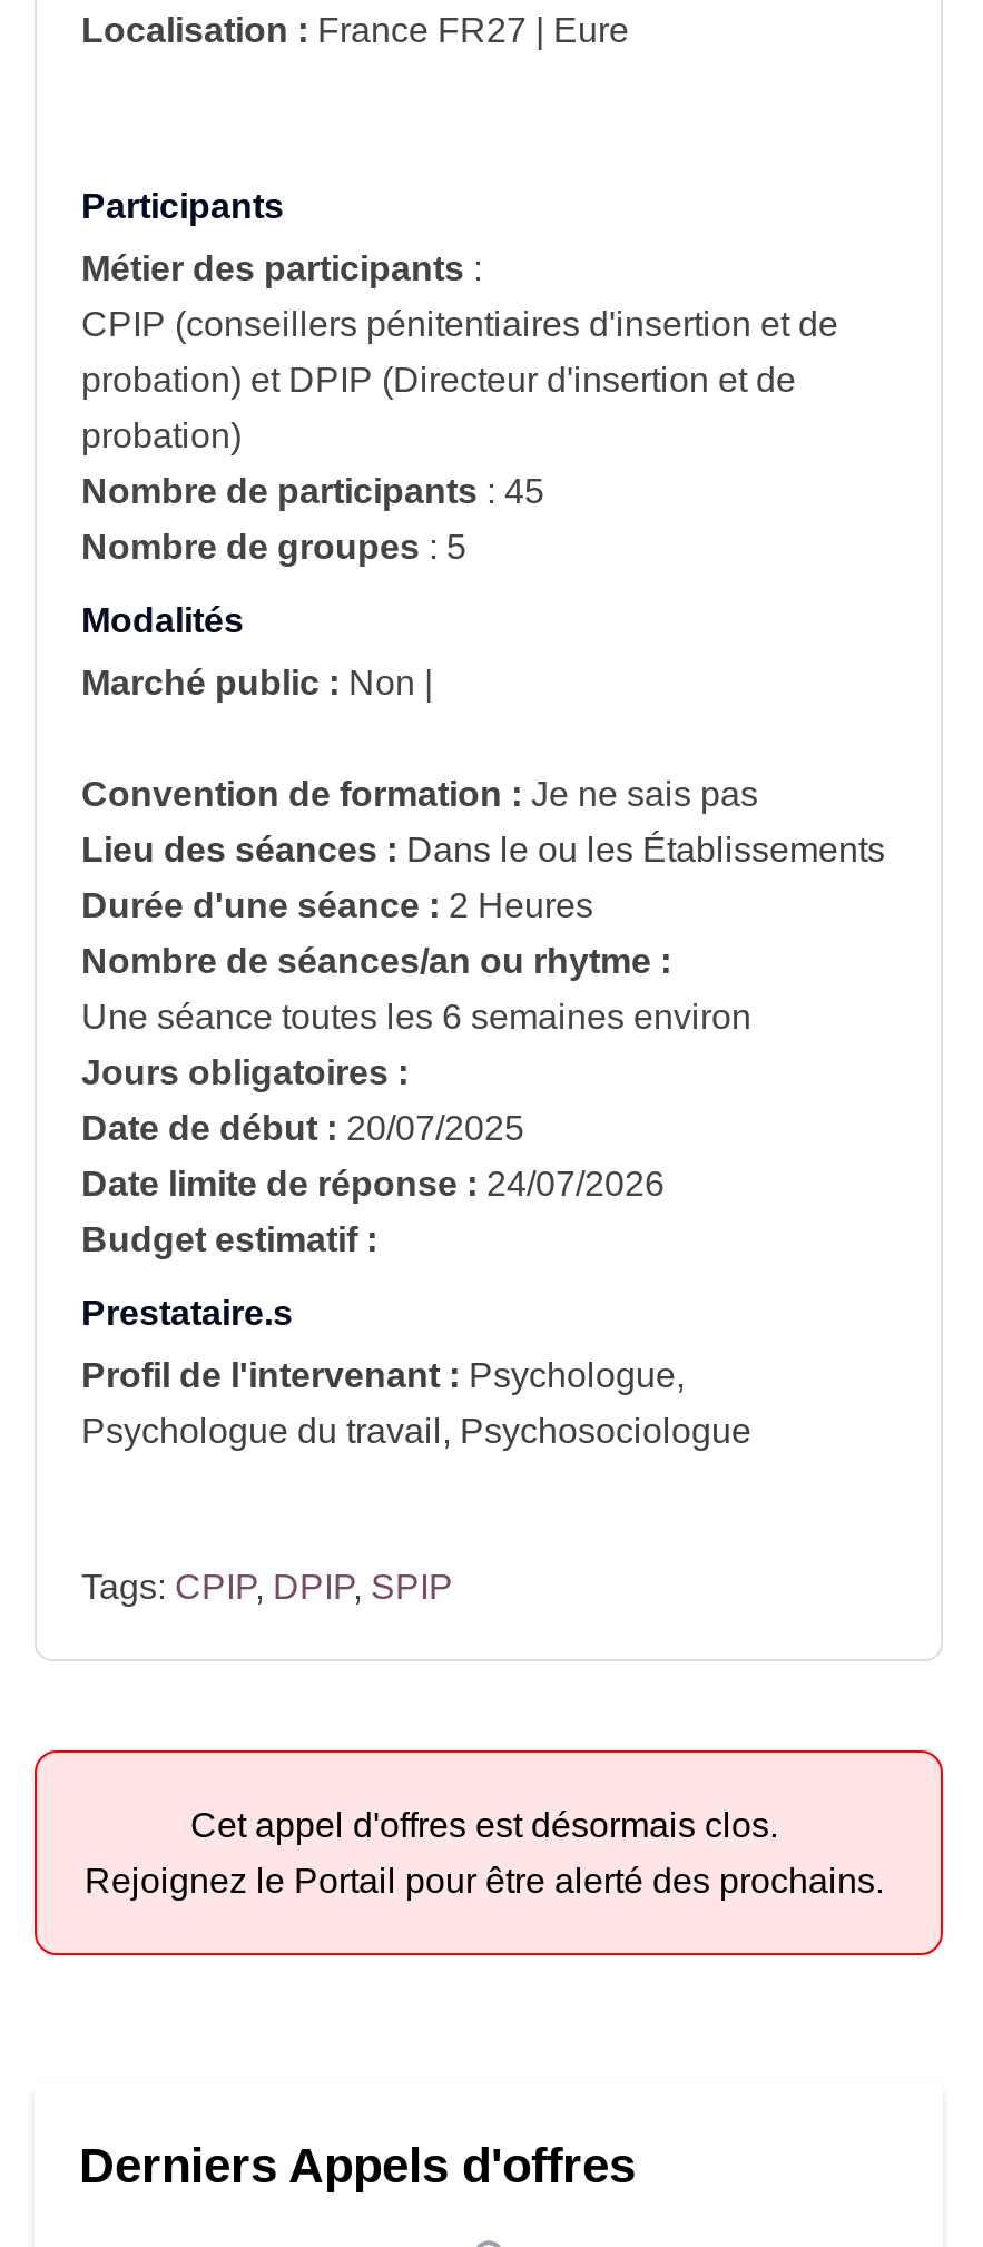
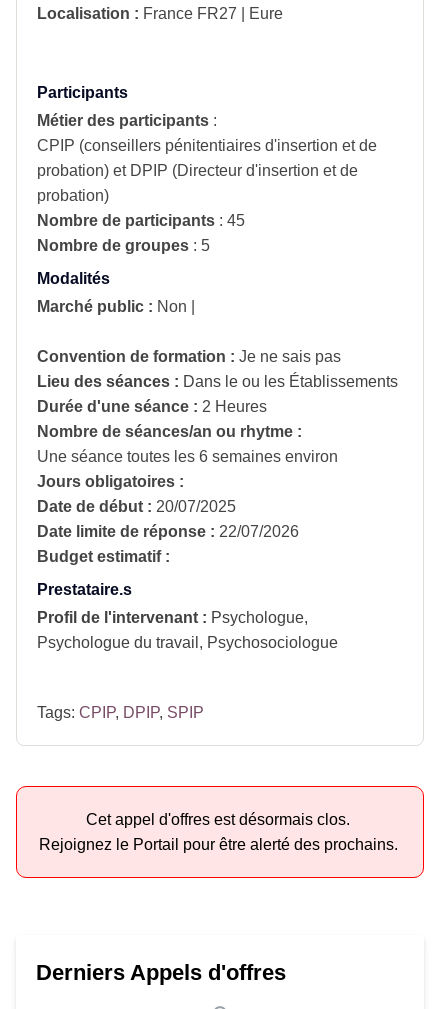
[81,1164,665,1202] Date limite de réponse : 24/07/2026 -> [37,523,299,540] Date limite de réponse : 22/07/2026

